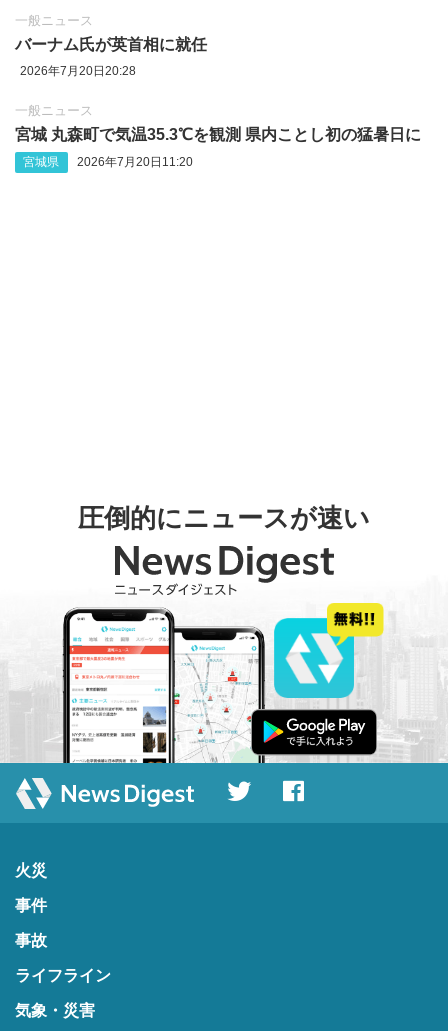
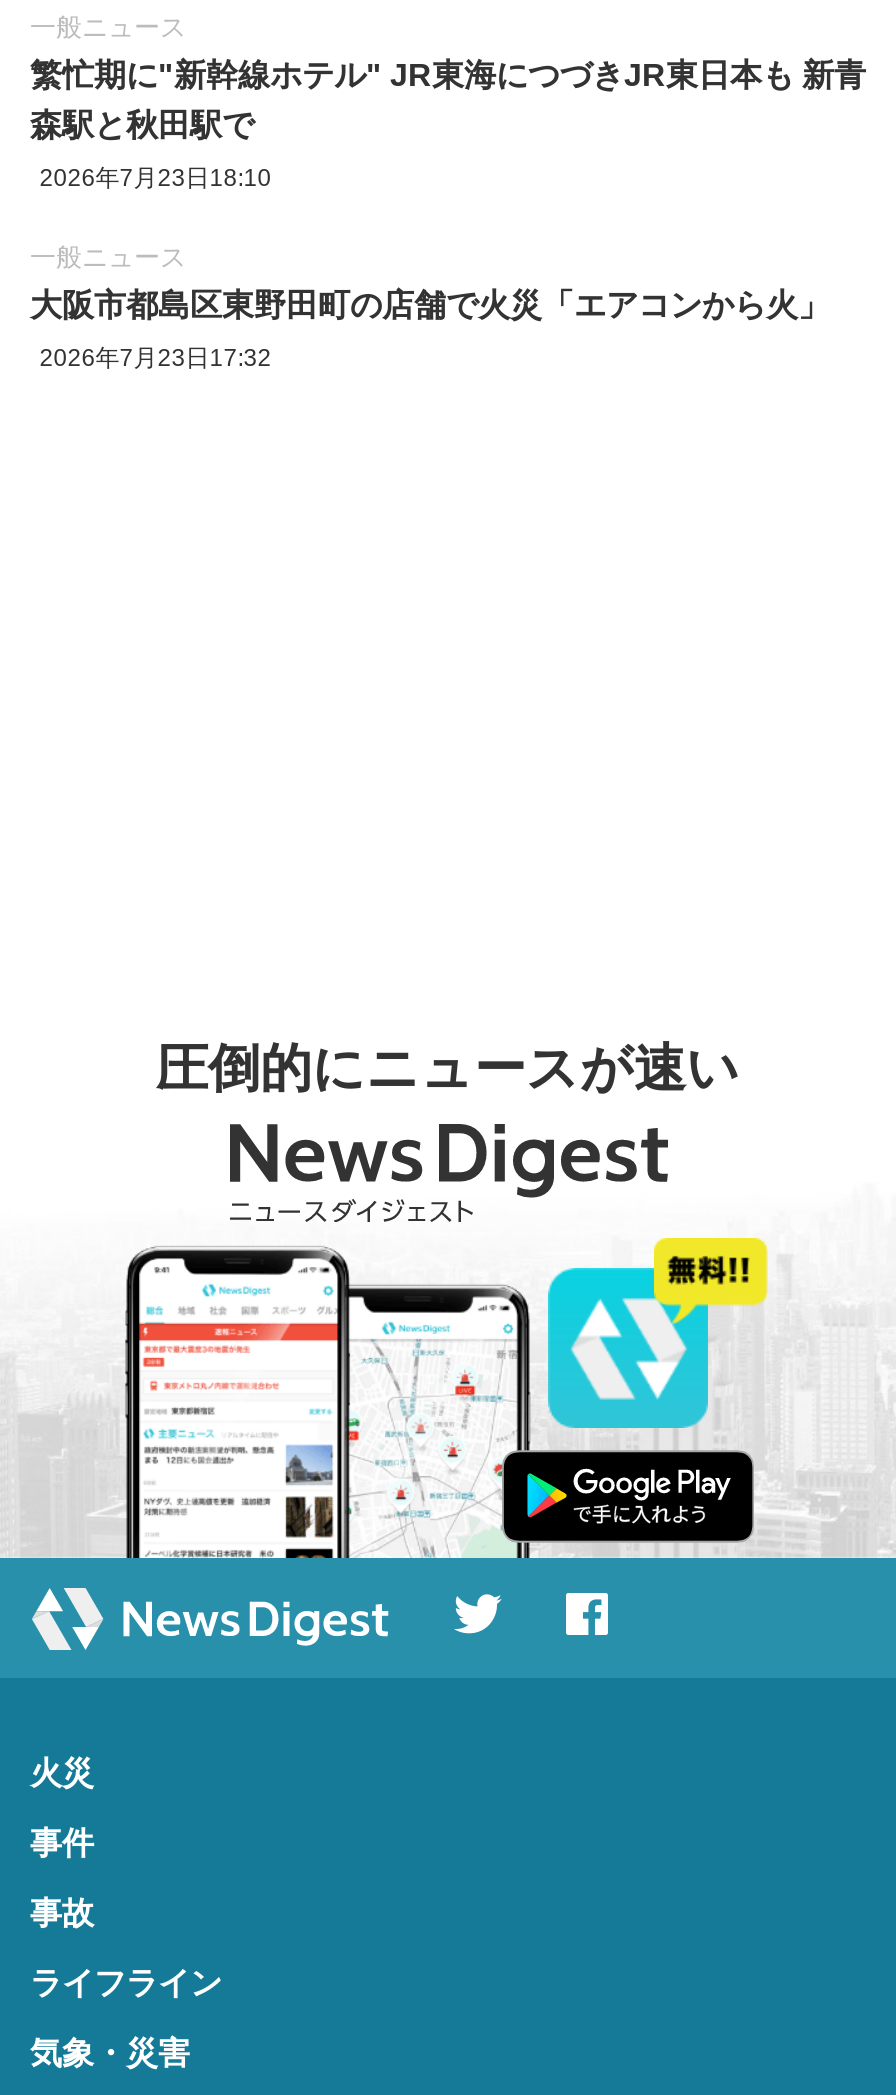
[15,36,207,78] バーナム氏が英首相に就任 | 2026年7月20日20:28 -> [30,59,866,192] 繁忙期に"新幹線ホテル" JR東海につづきJR東日本も 新青 | 森駅と秋田駅で | 2026年7月23日18:10
[15,126,421,143] 宮城 丸森町で気温35.3℃を観測 県内ことし初の猛暑日に -> [30,288,830,322] 大阪市都島区東野田町の店舗で火災「エアコンから火」
[23,155,193,169] 宮城県 | 2026年7月20日11:20 -> [40,344,272,372] 2026年7月23日17:32

